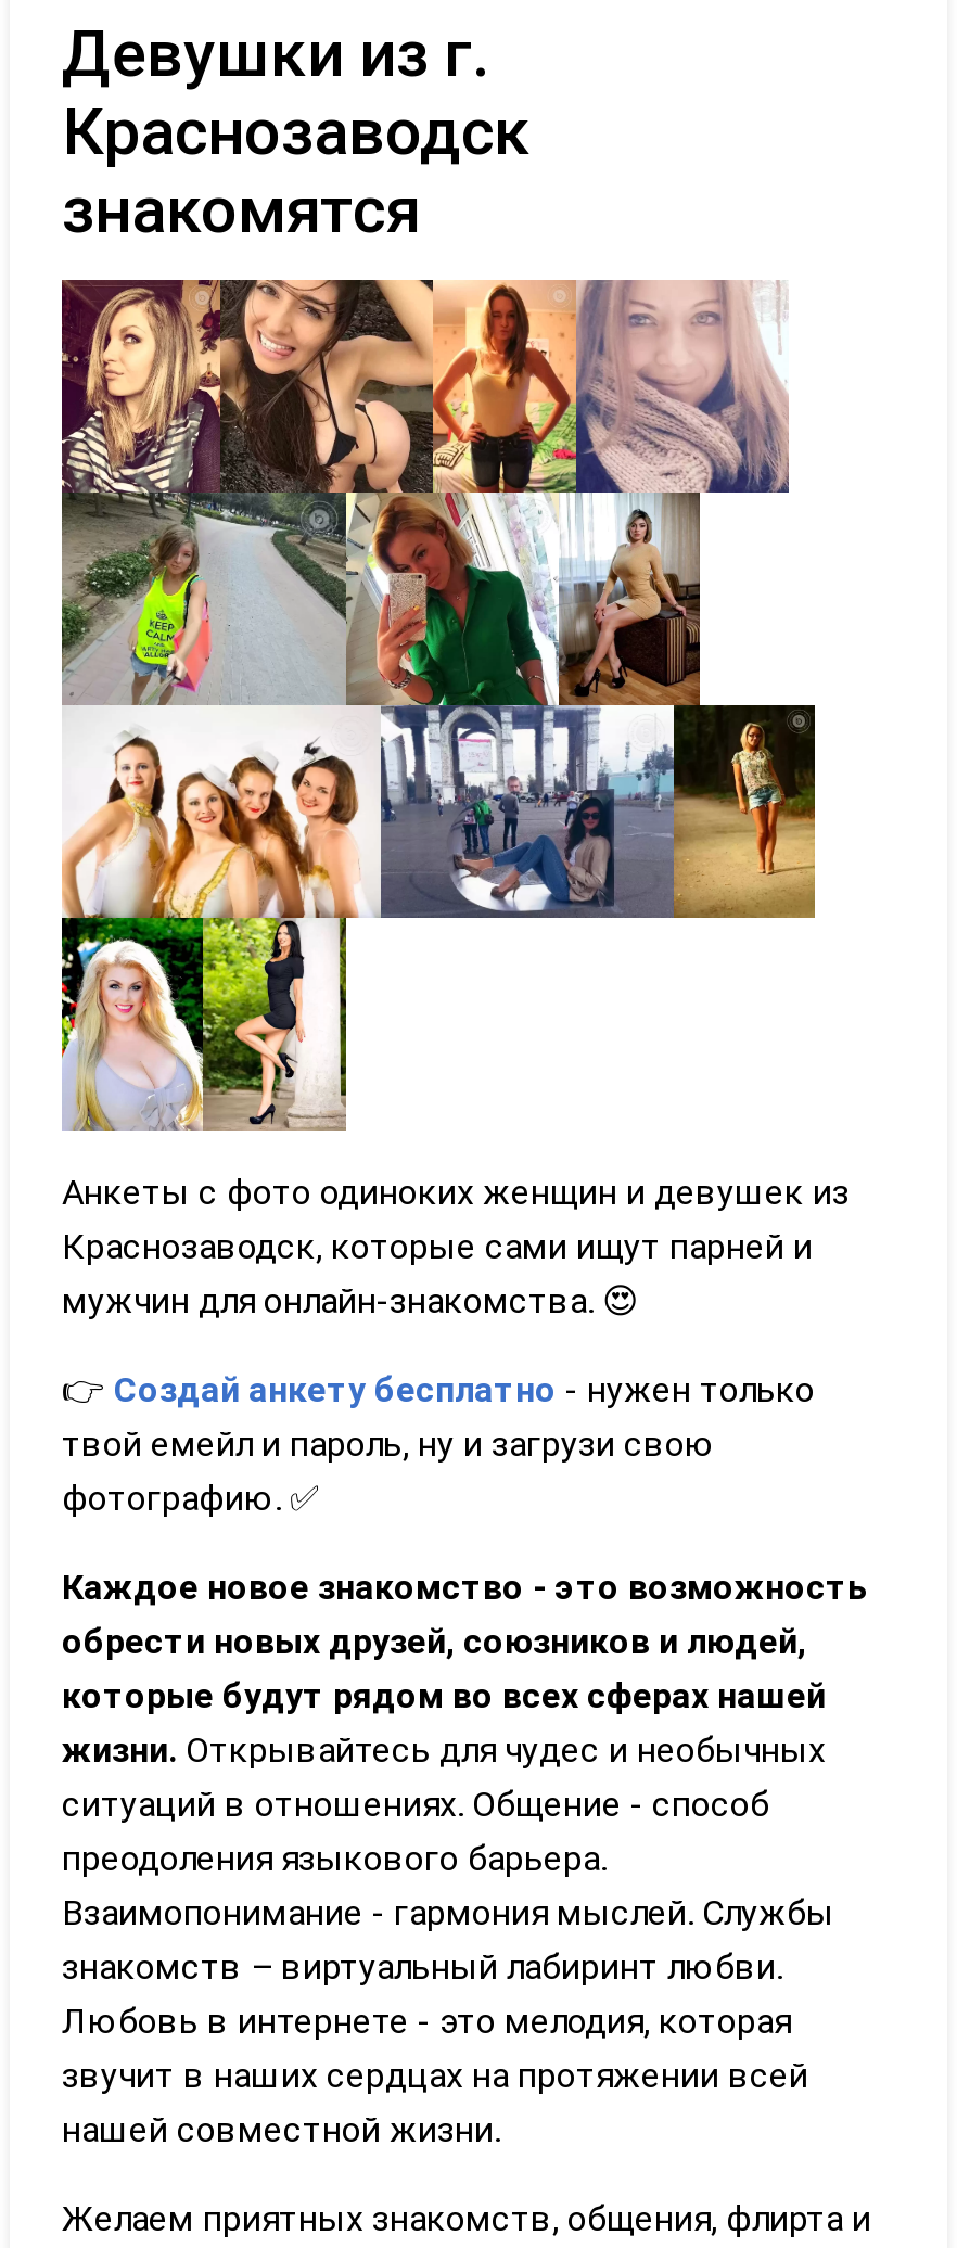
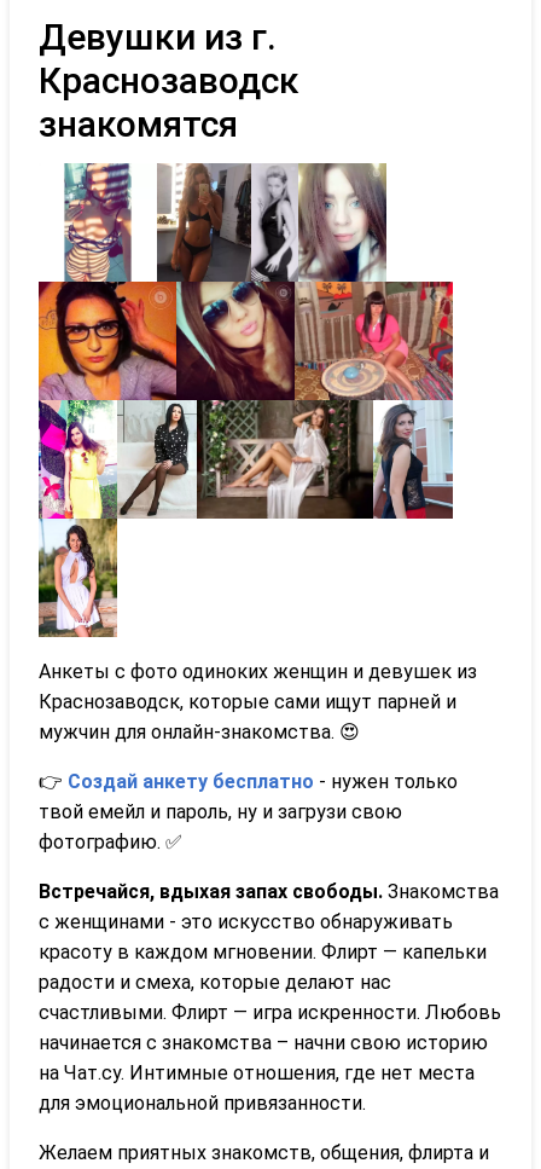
[60,278,817,1133] [image] -> [37,162,458,637] [image]
[62,1566,867,2149] Каждое новое знакомство - это возможность | обрести новых друзей, союзников и людей, | которые будут рядом во всех сферах нашей | жизни. Открывайтесь для чудес и необычных | ситуаций в отношениях. Общение - способ | преодоления языкового барьера. | Взаимопонимание - гармония мыслей. Службы | знакомств – виртуальный лабиринт любви. | Любовь в интернете - это мелодия, которая | звучит в наших сердцах на протяжении всей | нашей совместной жизни. -> [39,880,501,1114] Встречайся, вдыхая запах свободы. Знакомства | с женщинами - это искусство обнаруживать | красоту в каждом мгновении. Флирт — капельки | радости и смеха, которые делают нас | счастливыми. Флирт — игра искренности. Любовь | начинается с знакомства – начни свою историю | на Чат.су. Интимные отношения, где нет места | для эмоциональной привязанности.

